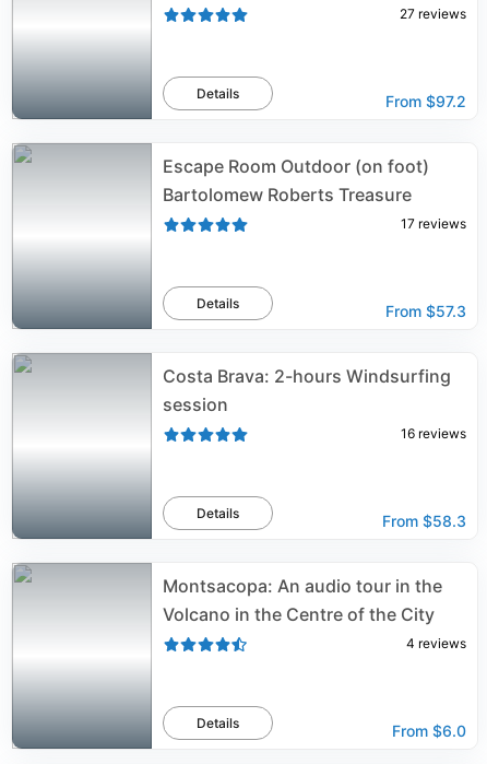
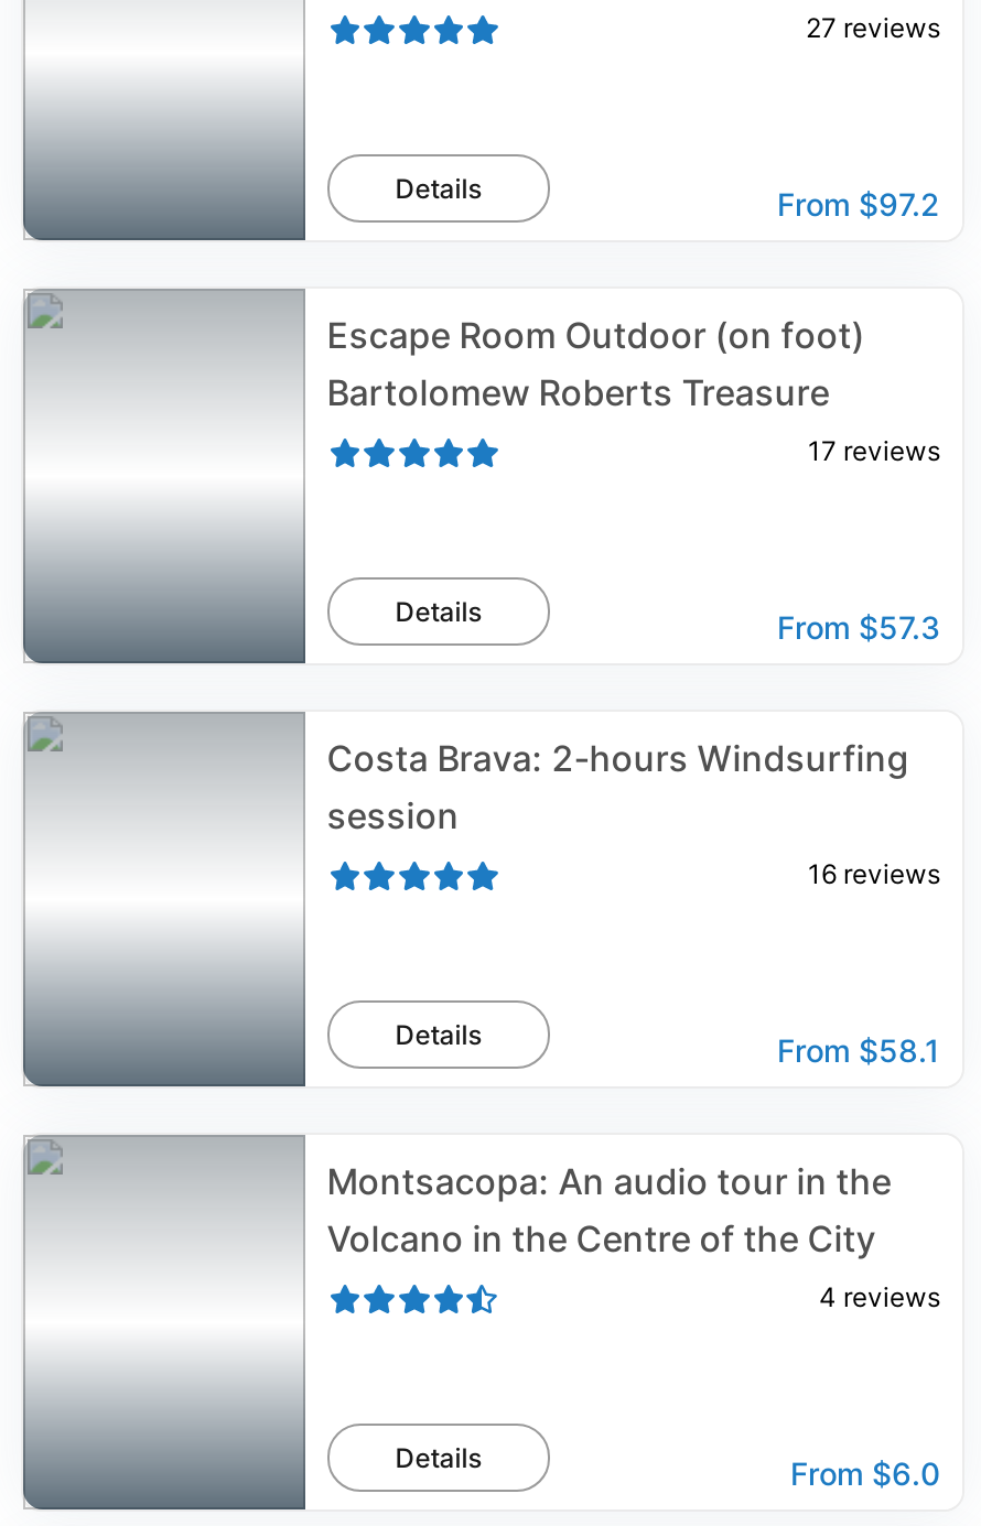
[382,512,466,530] From $58.3 -> [777,1031,940,1069] From $58.1

